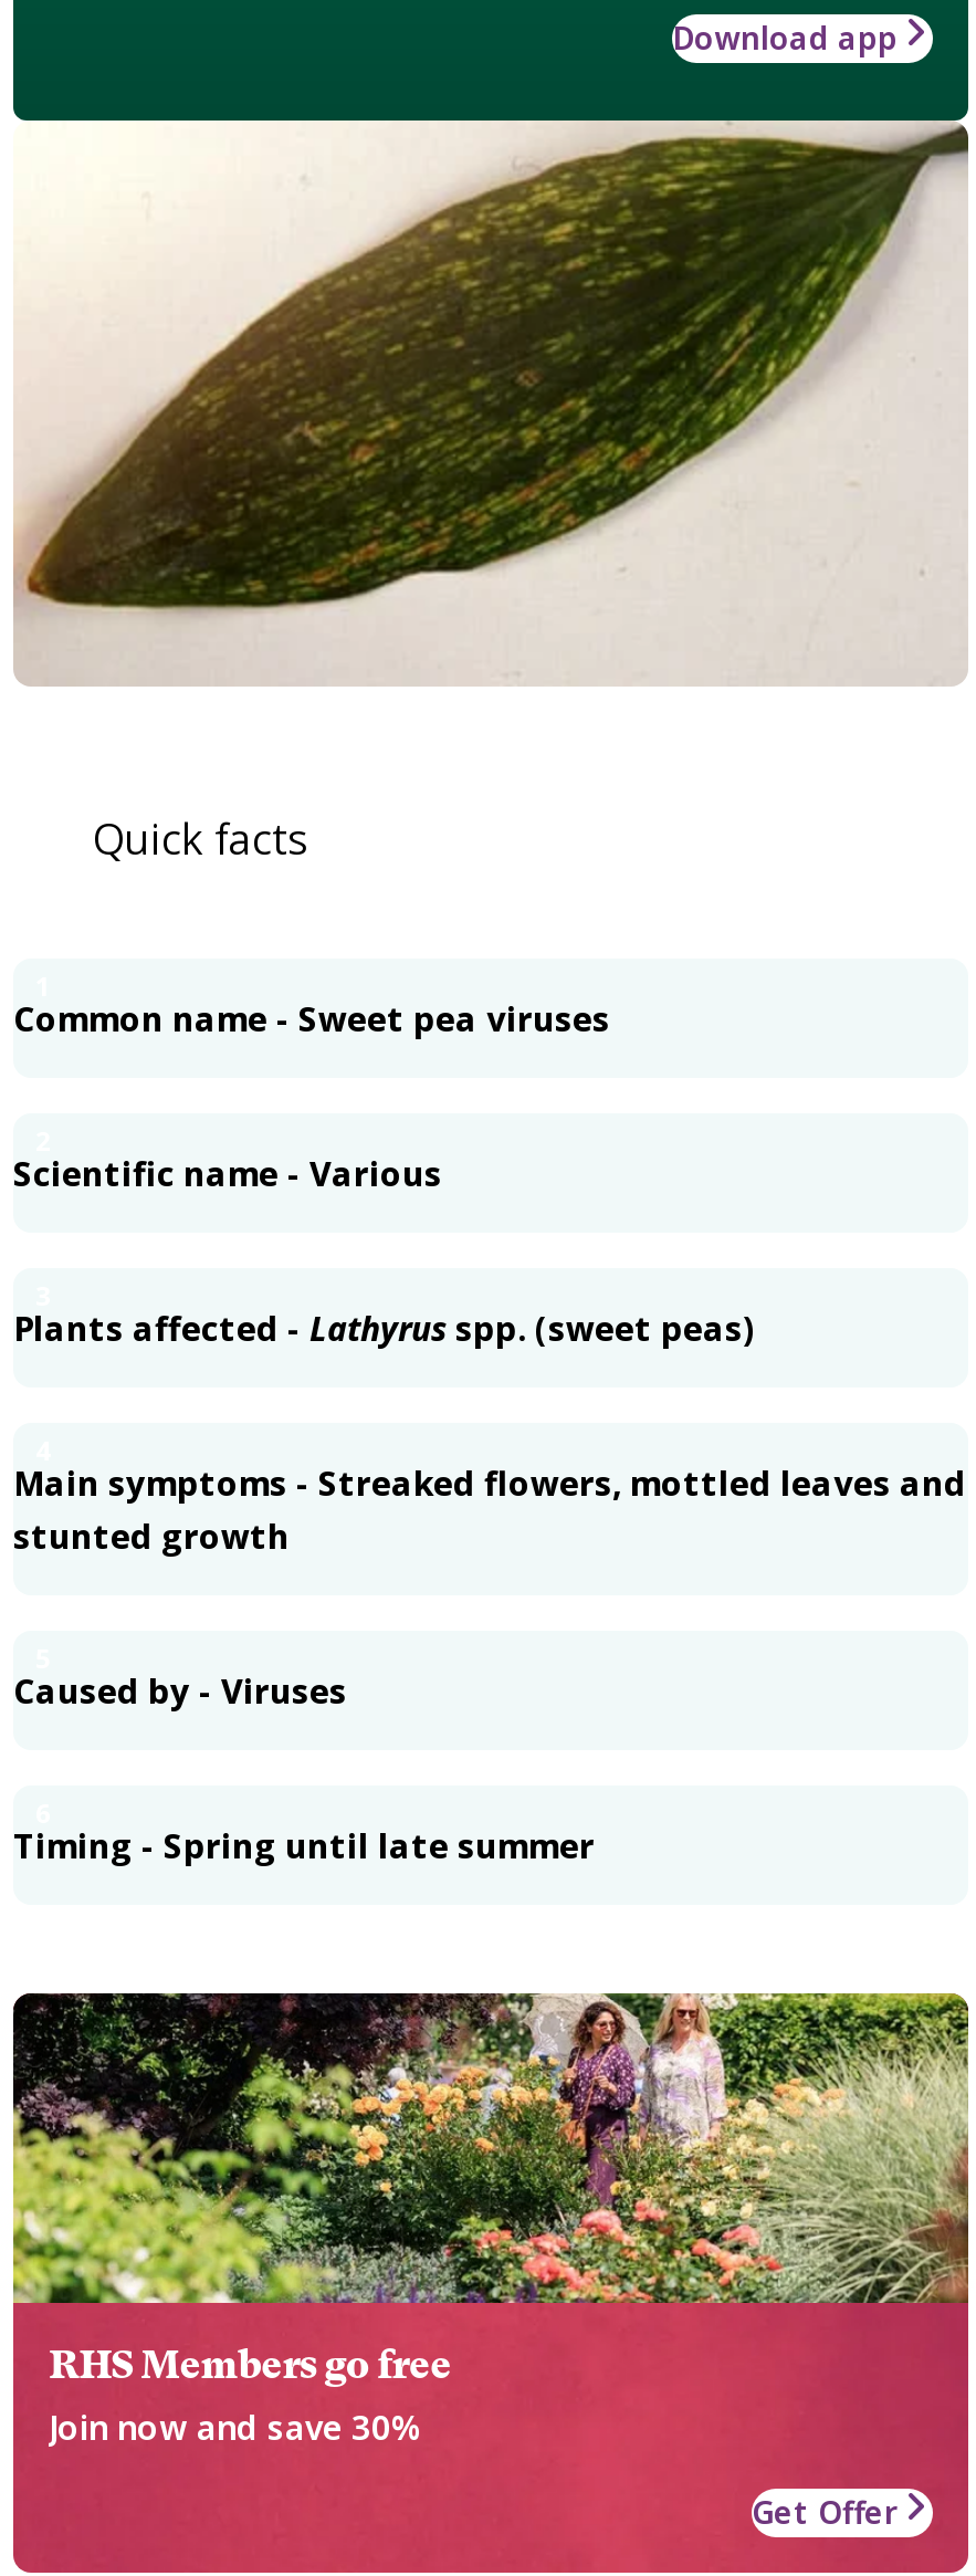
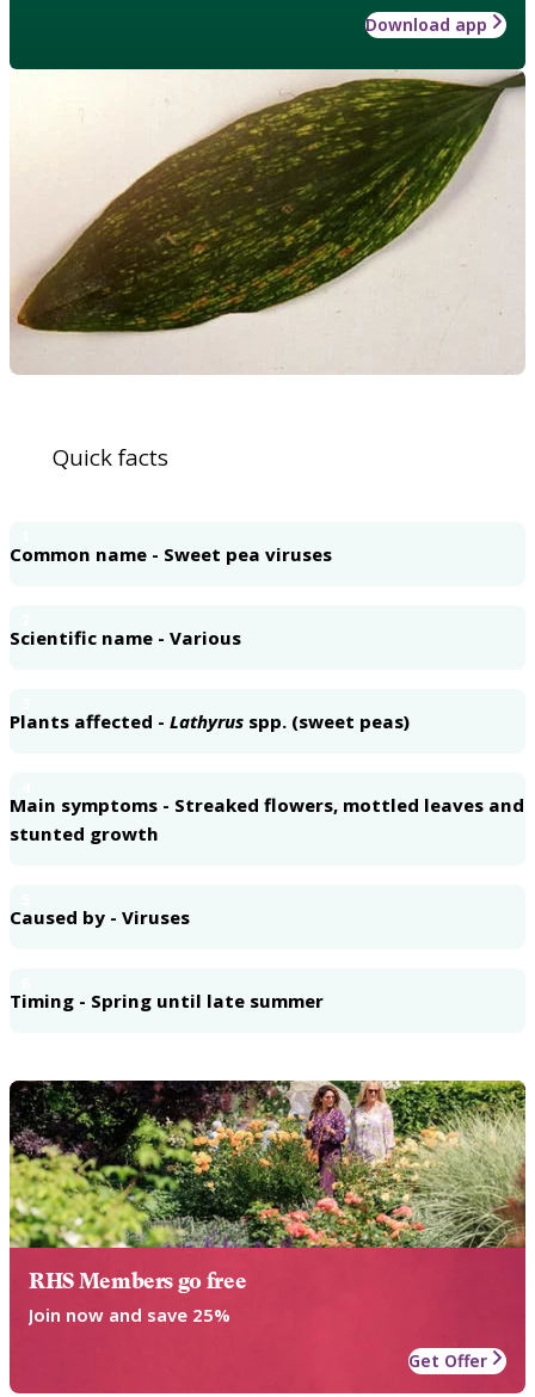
[49,2405,422,2449] Join now and save 30% -> [29,1303,230,1327] Join now and save 25%

